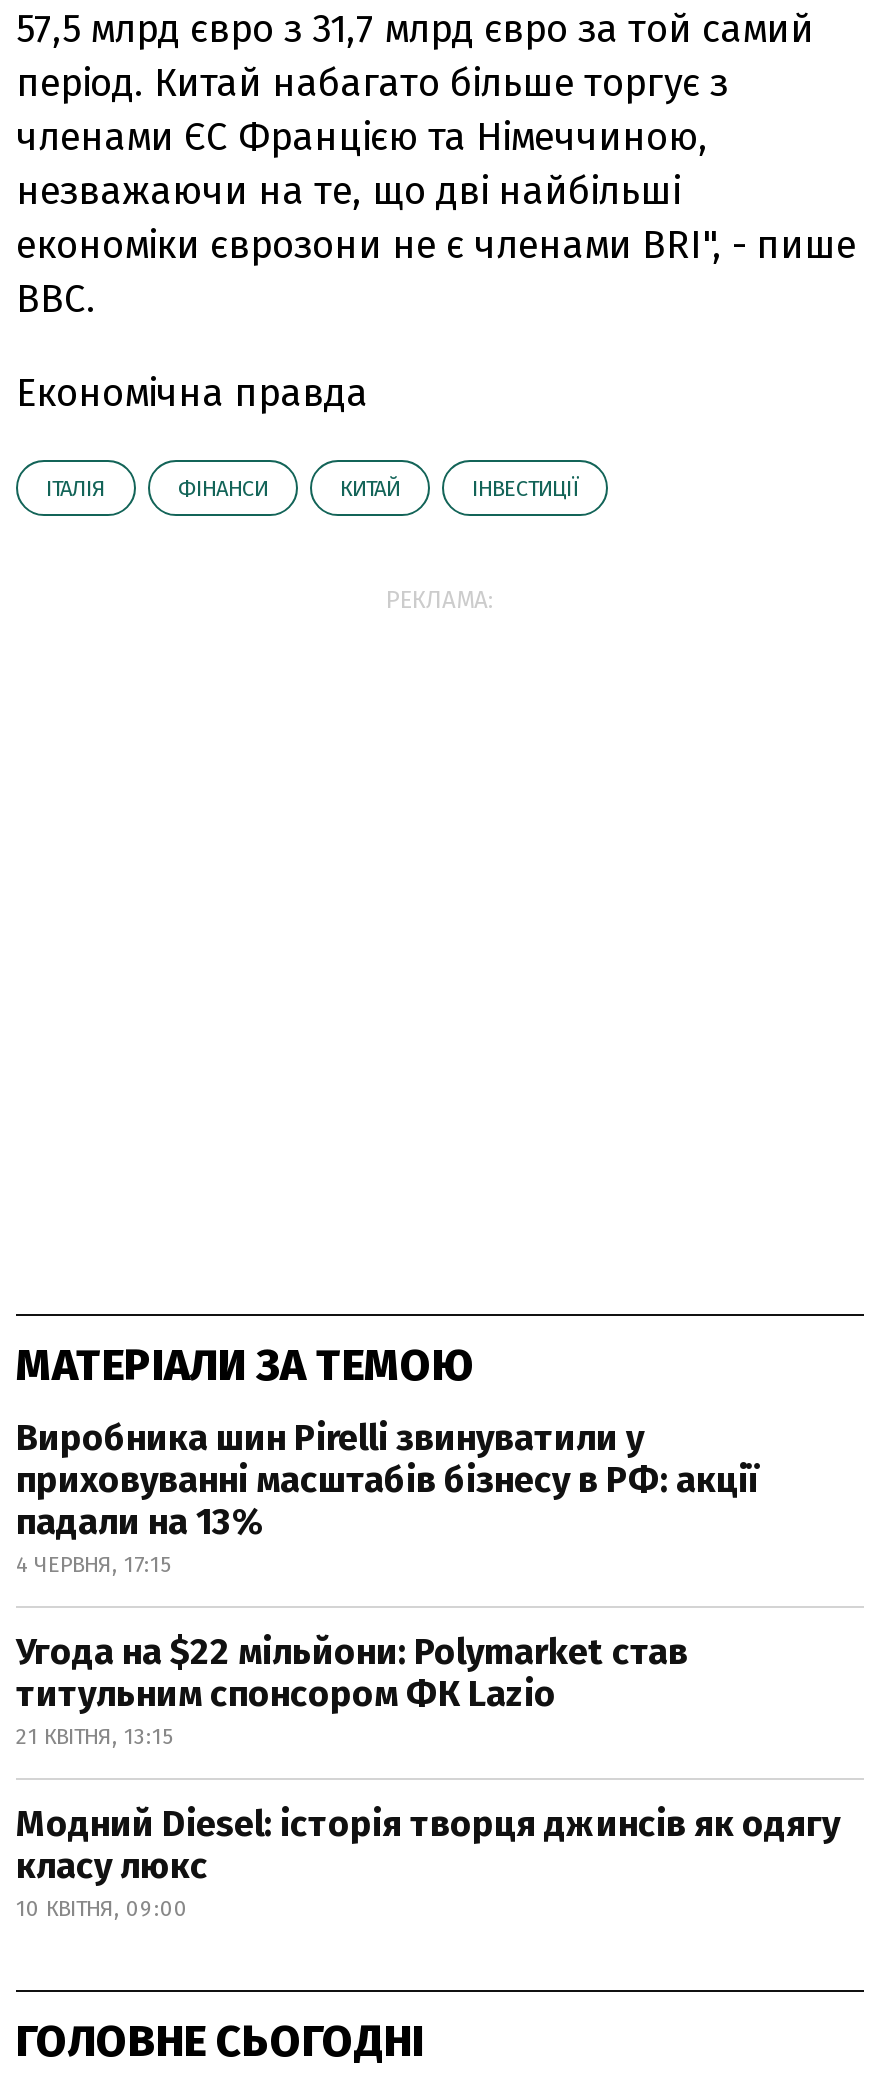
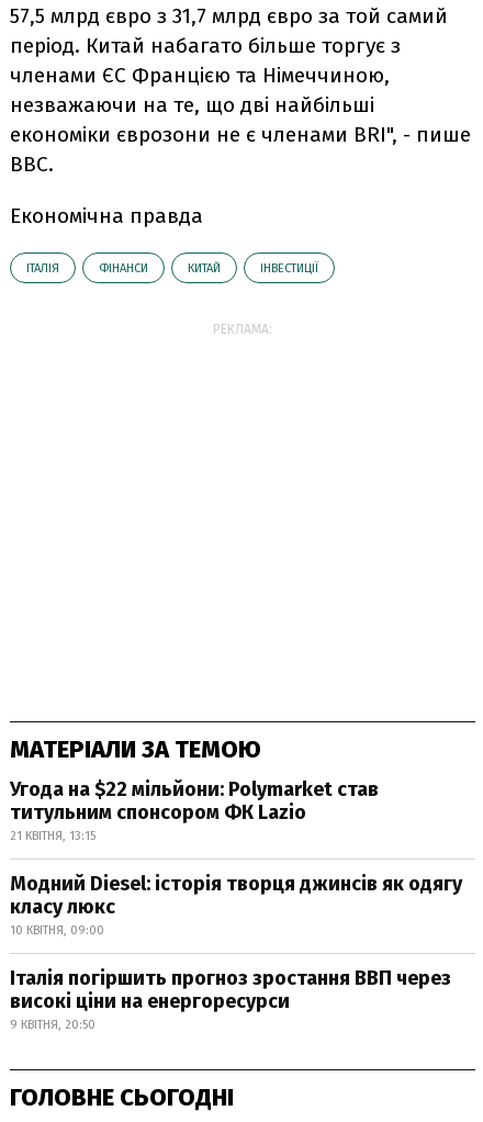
[16,1417,758,1579] Виробника шин Pirelli звинуватили у | приховуванні масштабів бізнесу в РФ: акції | падали на 13% | 4 ЧЕРВНЯ, 17:15 -> none
moved [16,1631,840,1923] -> [10,778,462,938]: Угода на $22 мільйони: Polymarket став | титульним спонсором ФК Lazio | 21 КВІТНЯ, 13:15 | Модний Diesel: історія творця джинсів як одягу | класу люкс | 10 КВІТНЯ, 09:00
none -> [10,967,451,1033] Італія погіршить прогноз зростання ВВП через | високі ціни на енергоресурси | 9 КВІТНЯ, 20:50

